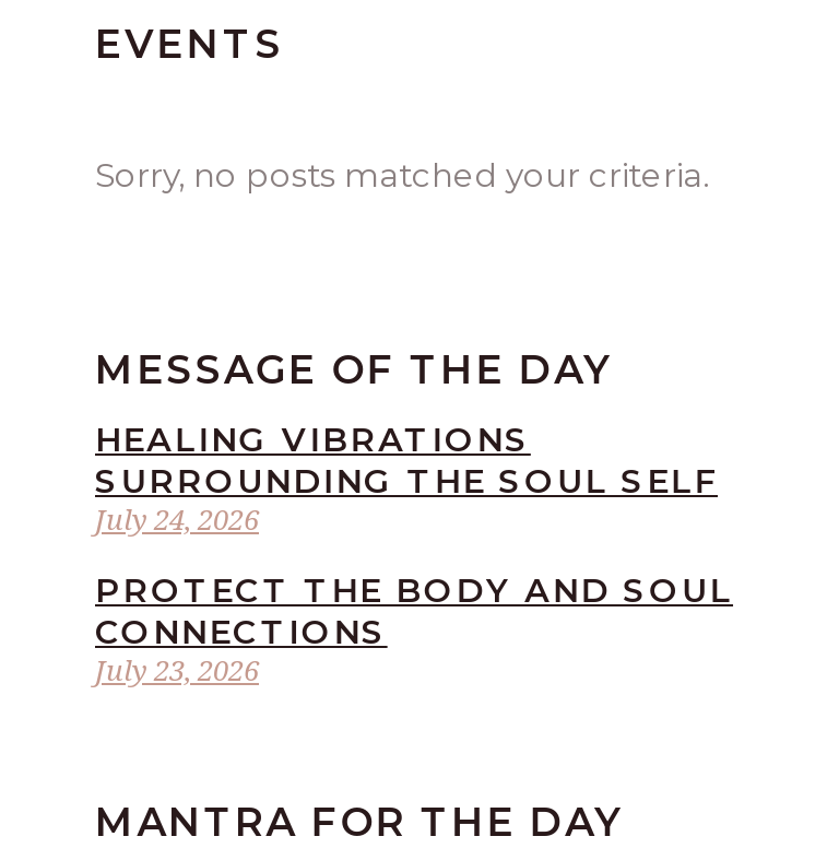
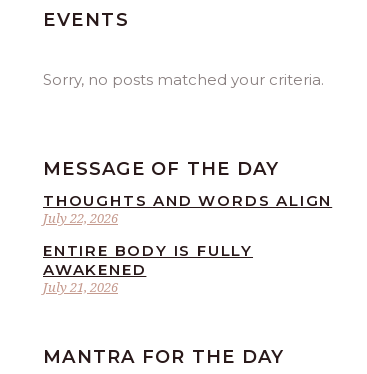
[95,419,718,502] HEALING VIBRATIONS | SURROUNDING THE SOUL SELF -> [43,191,332,210] THOUGHTS AND WORDS ALIGN
[95,500,259,539] July 24, 2026 -> [43,209,118,227] July 22, 2026
[95,570,733,653] PROTECT THE BODY AND SOUL | CONNECTIONS -> [43,241,253,279] ENTIRE BODY IS FULLY | AWAKENED
[95,650,259,690] July 23, 2026 -> [43,278,118,296] July 21, 2026

